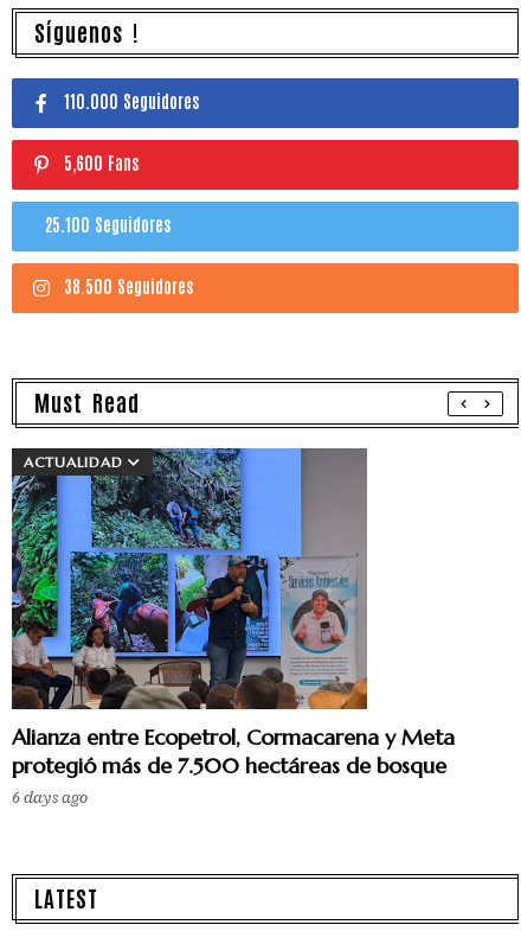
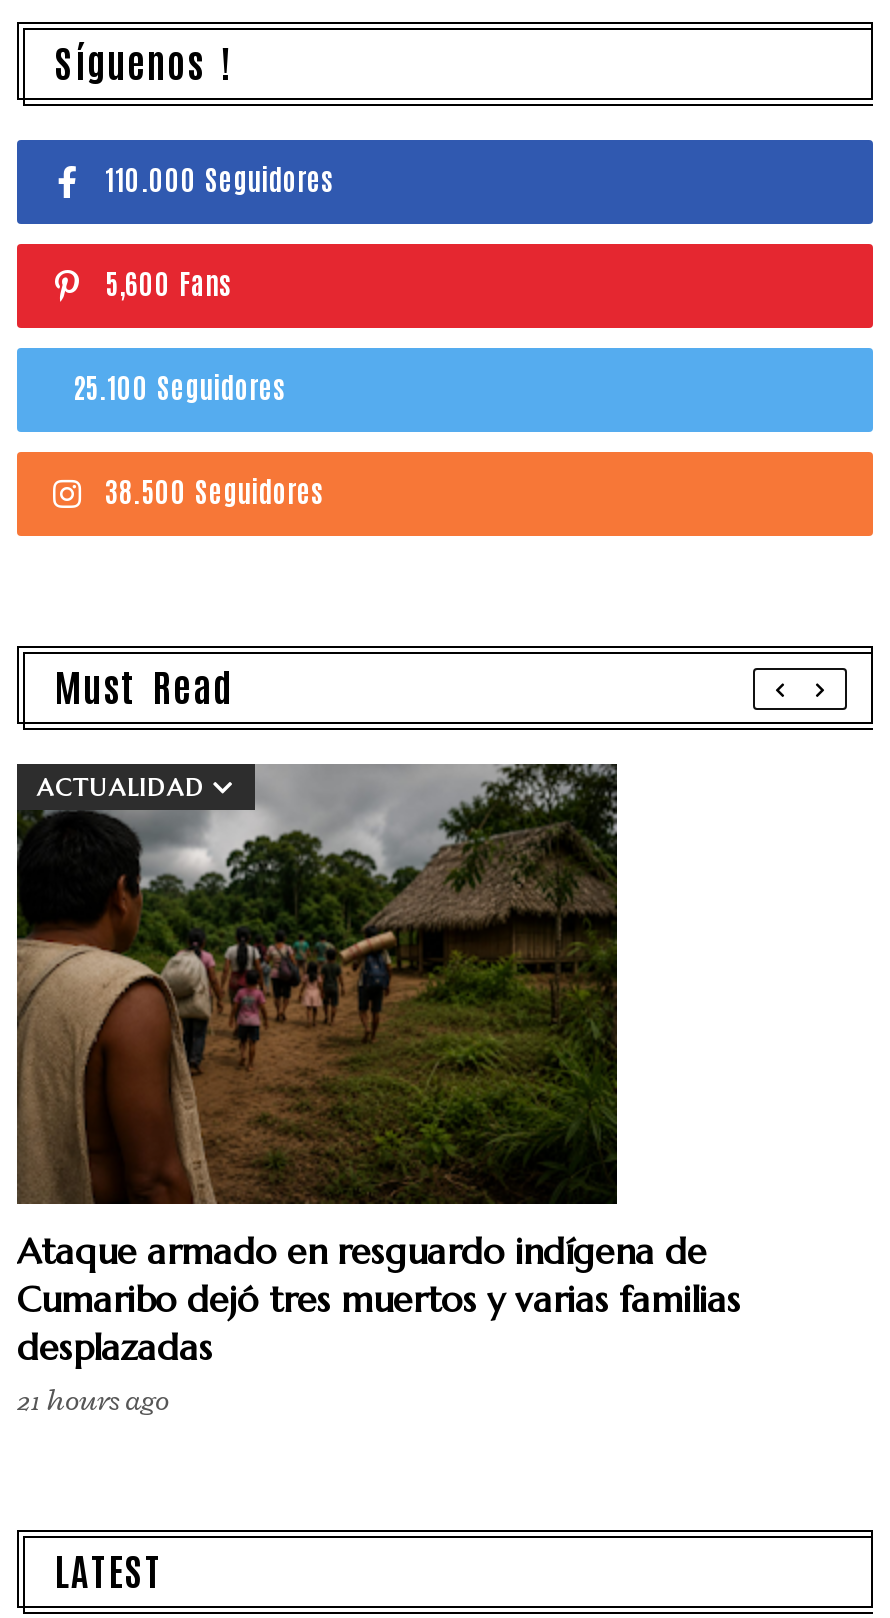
[11,447,455,809] [image] | Alianza entre Ecopetrol, Cormacarena y Meta | protegió más de 7.500 hectáreas de bosque | 6 days ago -> [15,762,741,1420] [image] | Ataque armado en resguardo indígena de | Cumaribo dejó tres muertos y varias familias | desplazadas | 21 hours ago

